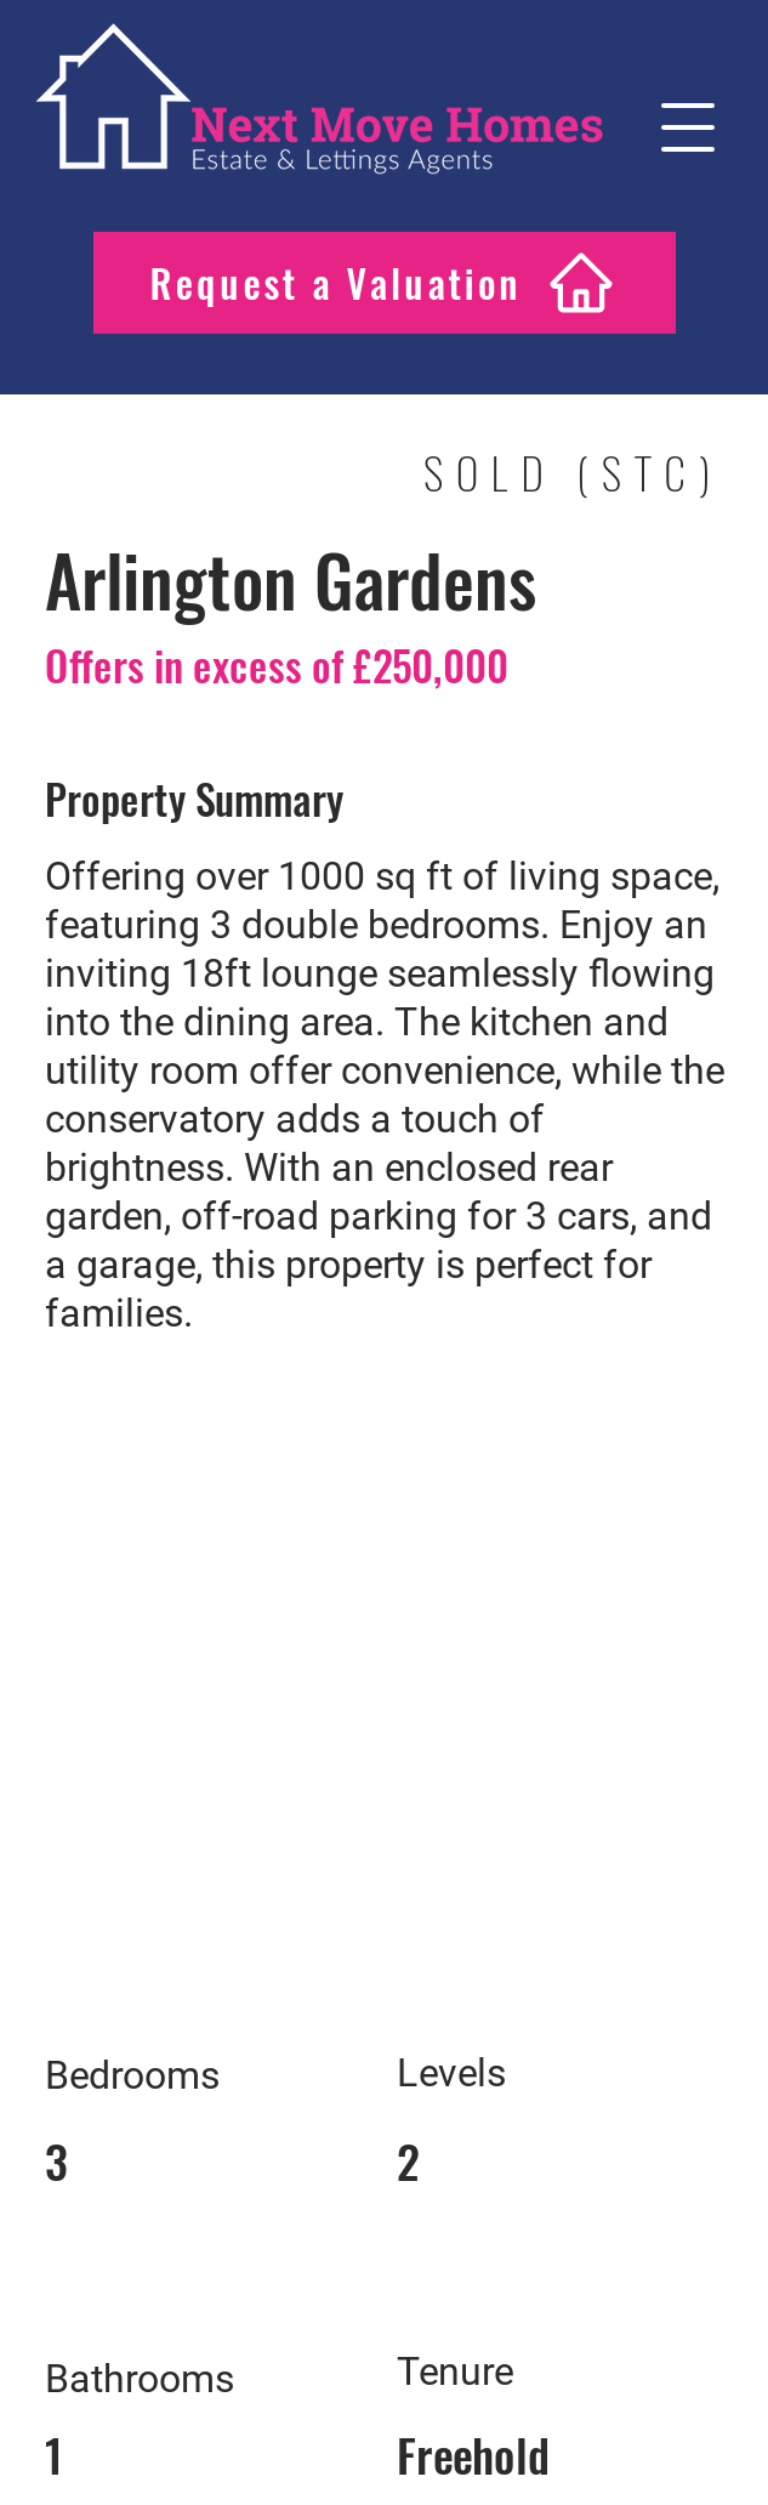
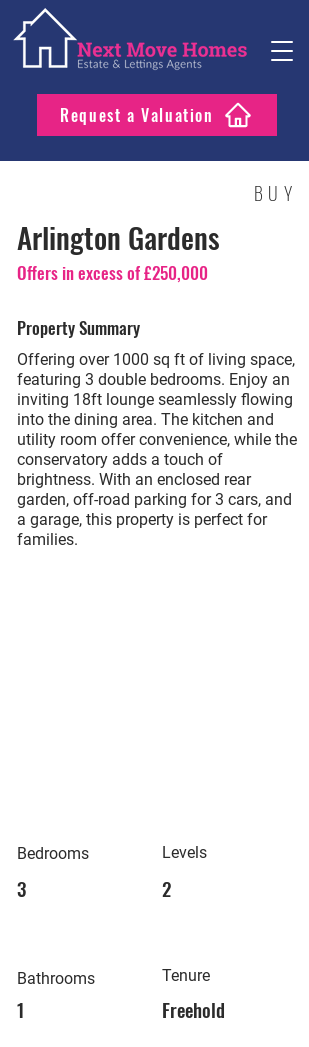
[423,441,724,504] SOLD (STC) -> [254,180,297,206] BUY

